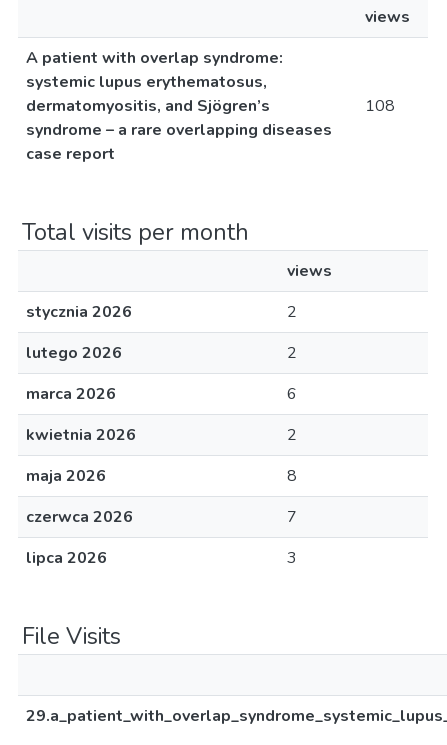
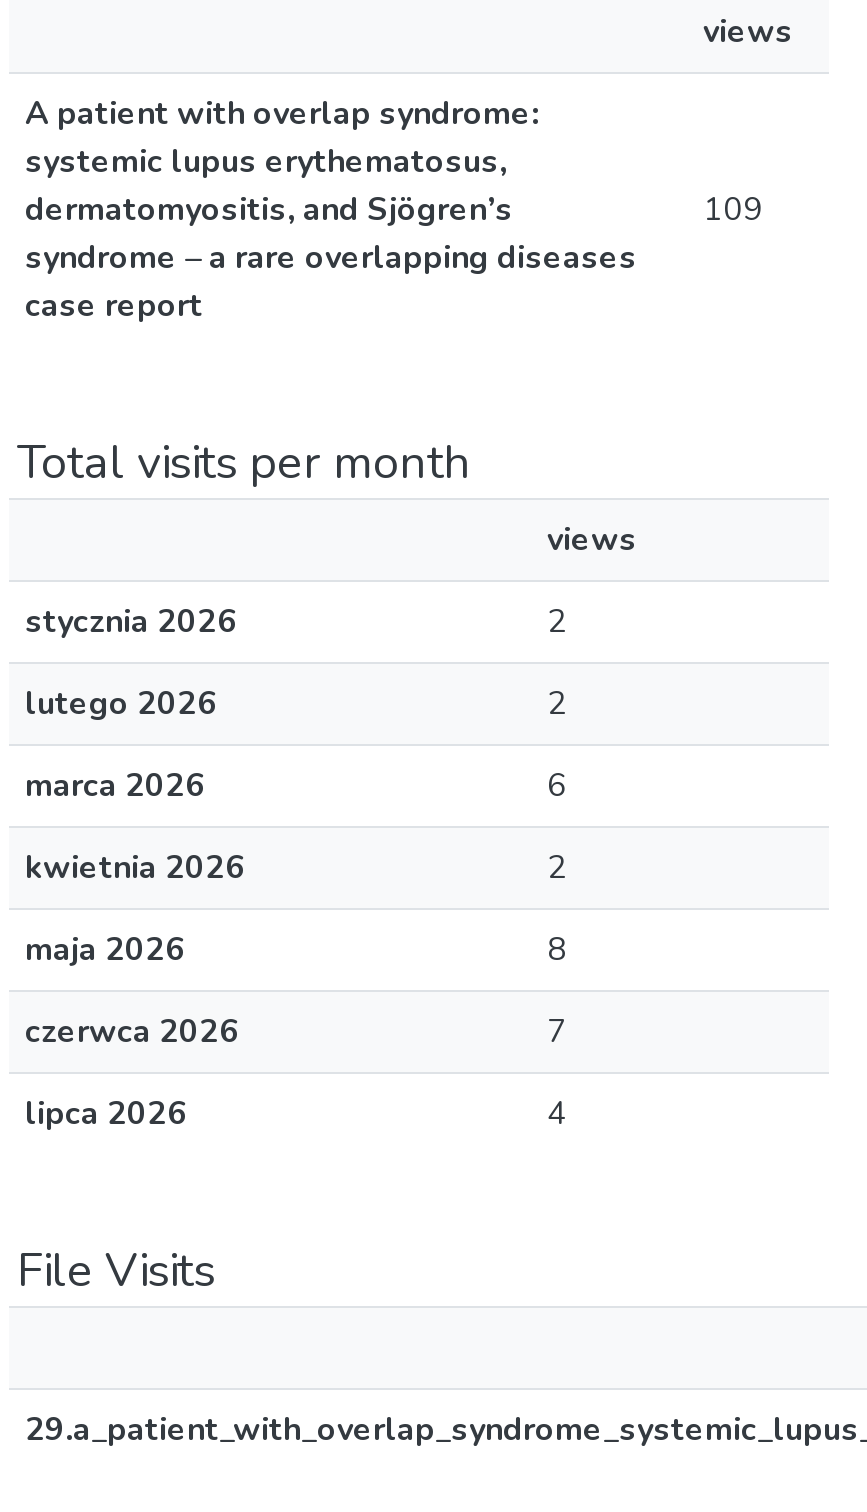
[365,95,395,117] 108 -> [703,188,763,232] 109
[287,547,297,569] 3 -> [547,1092,567,1136] 4

